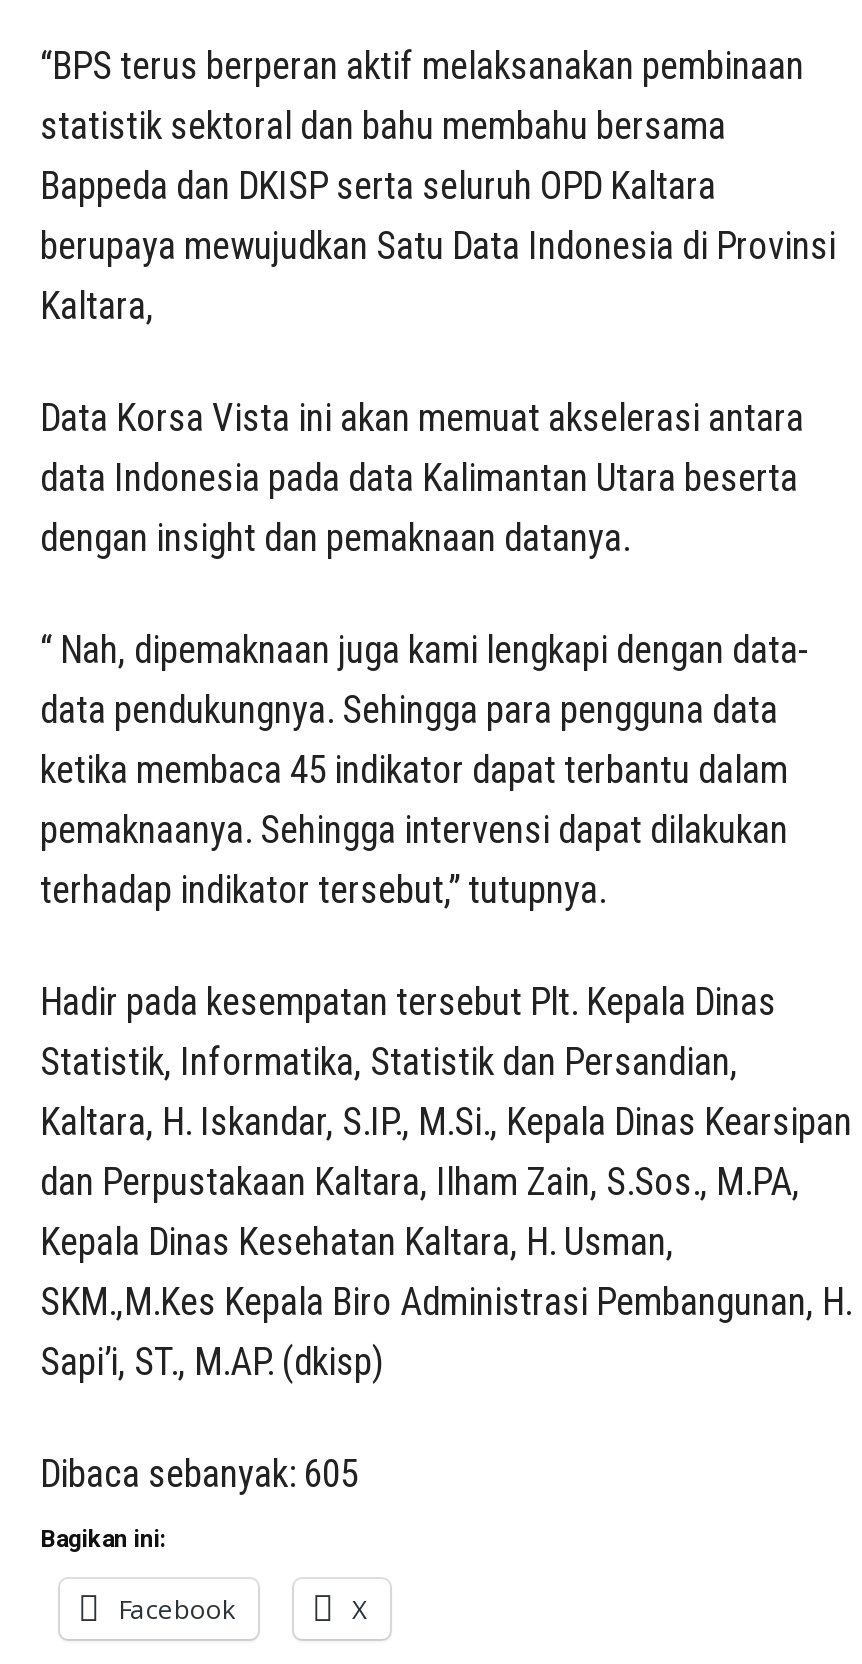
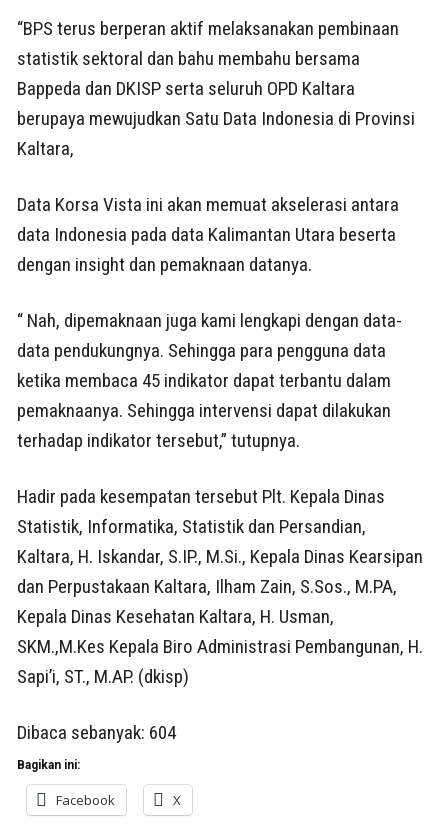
[40,1451,358,1497] Dibaca sebanyak: 605 -> [17,721,176,744] Dibaca sebanyak: 604

